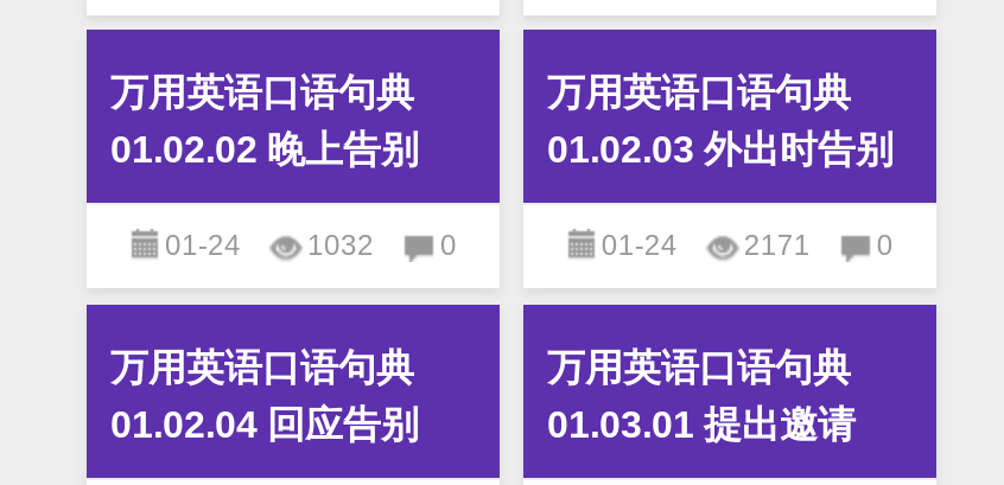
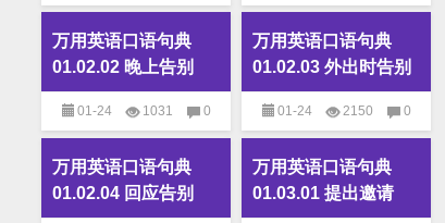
[165,229,457,262] 01-24 1032 0 -> [77,103,211,119] 01-24 1031 0
[601,229,893,262] 01-24 2171 0 -> [277,103,411,119] 01-24 2150 0

